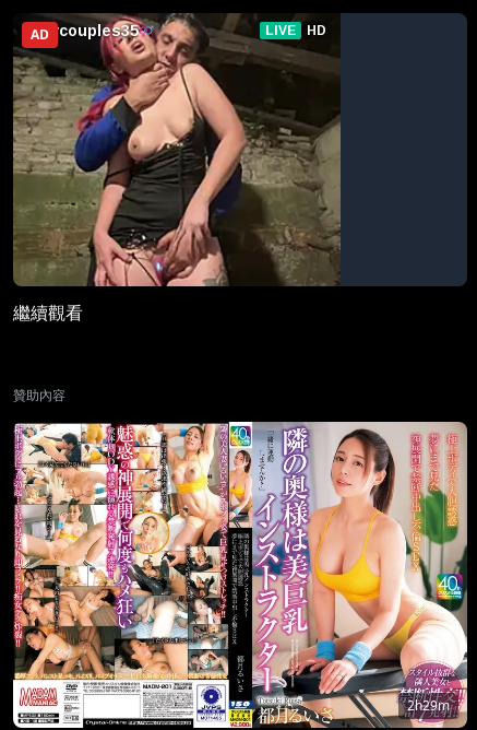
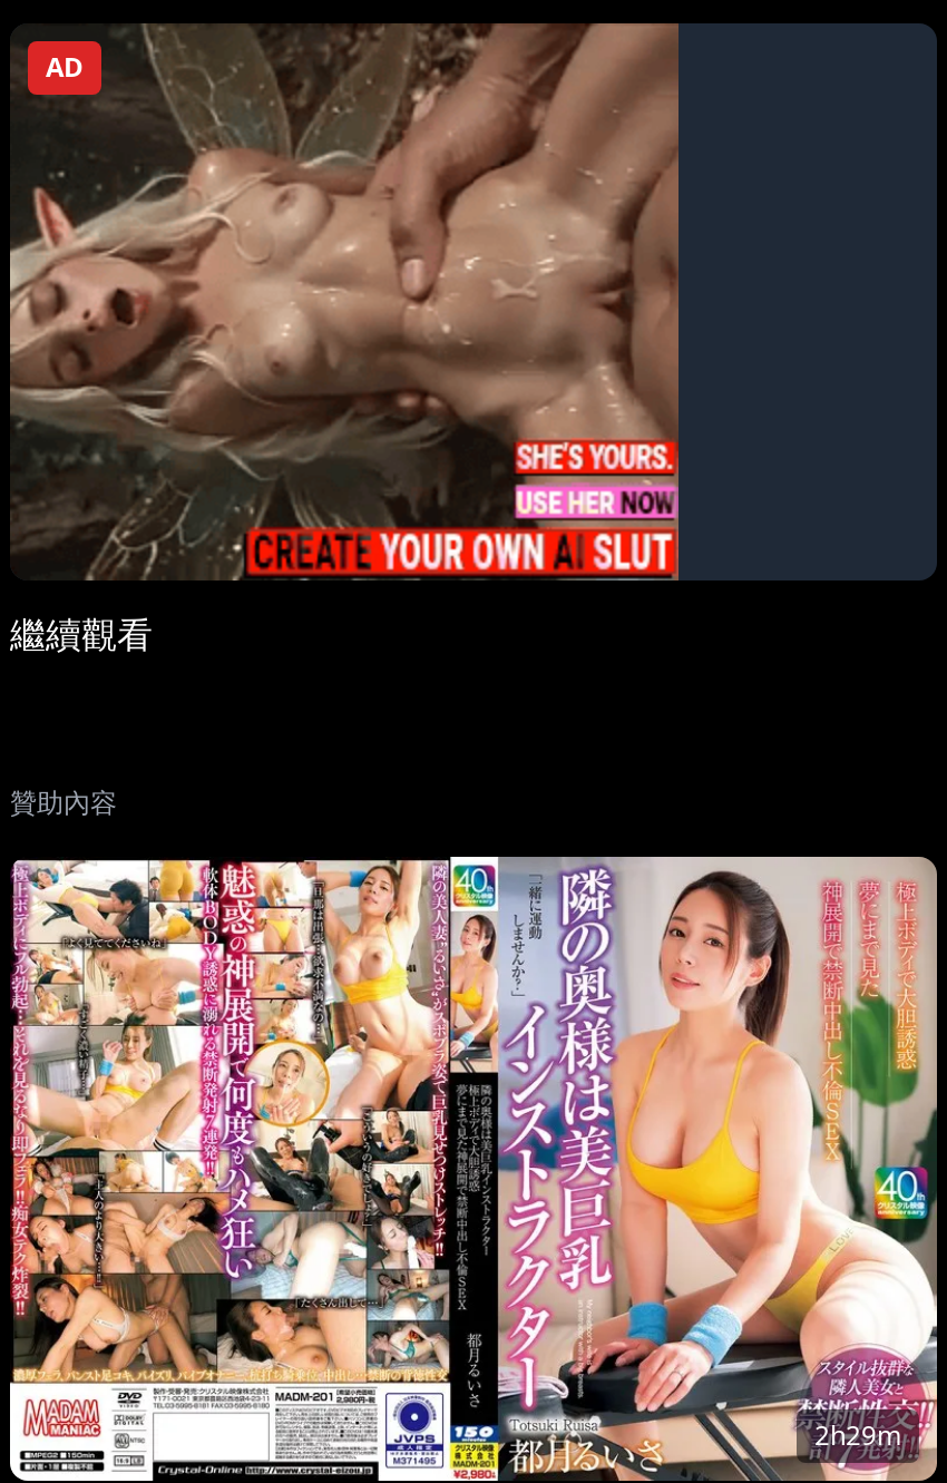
[13,13,341,287] [image] -> [10,21,681,580] [image]

